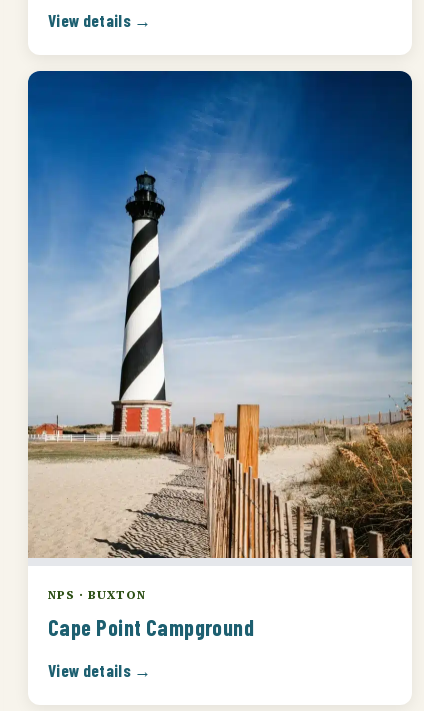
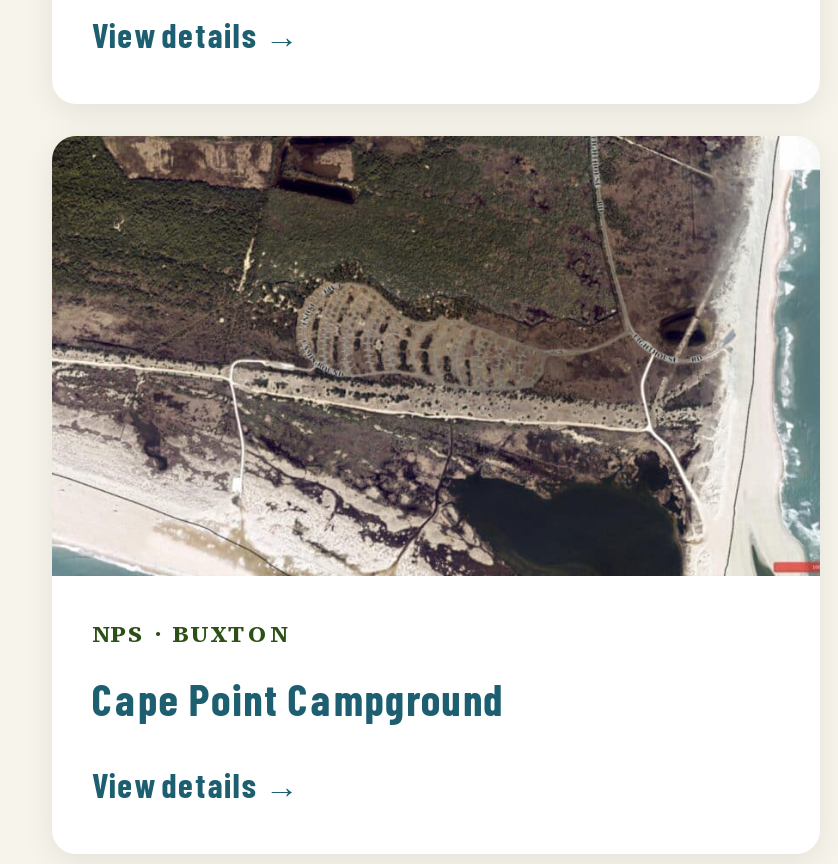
[27,70,413,559] [image] -> [50,134,822,578] [image]

